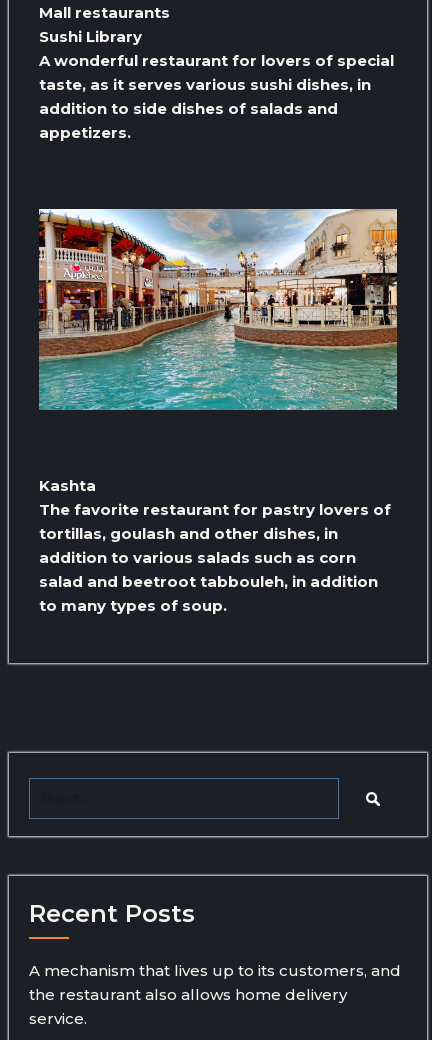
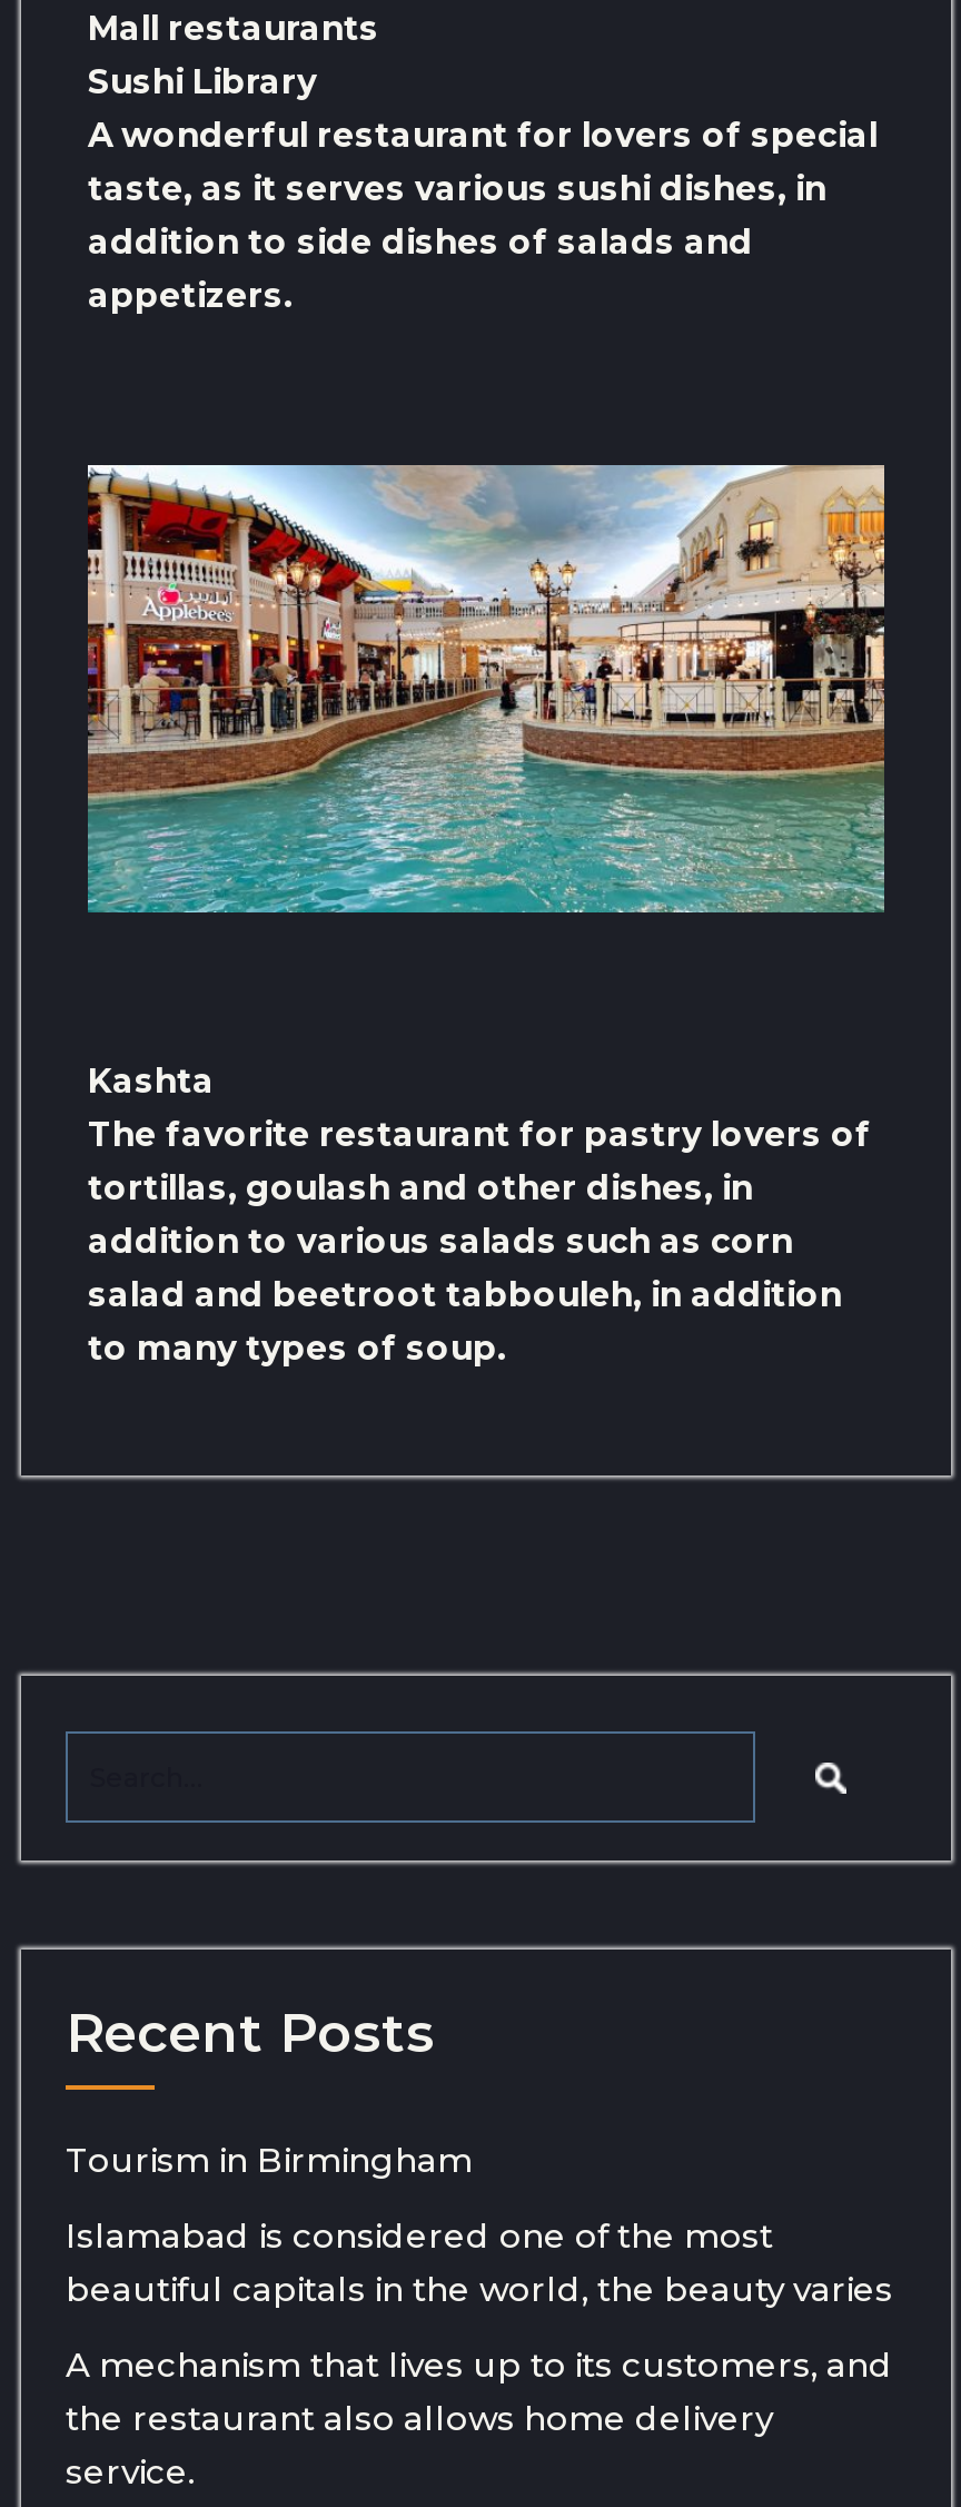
none -> [66,2139,893,2311] Tourism in Birmingham | Islamabad is considered one of the most | beautiful capitals in the world, the beauty varies

